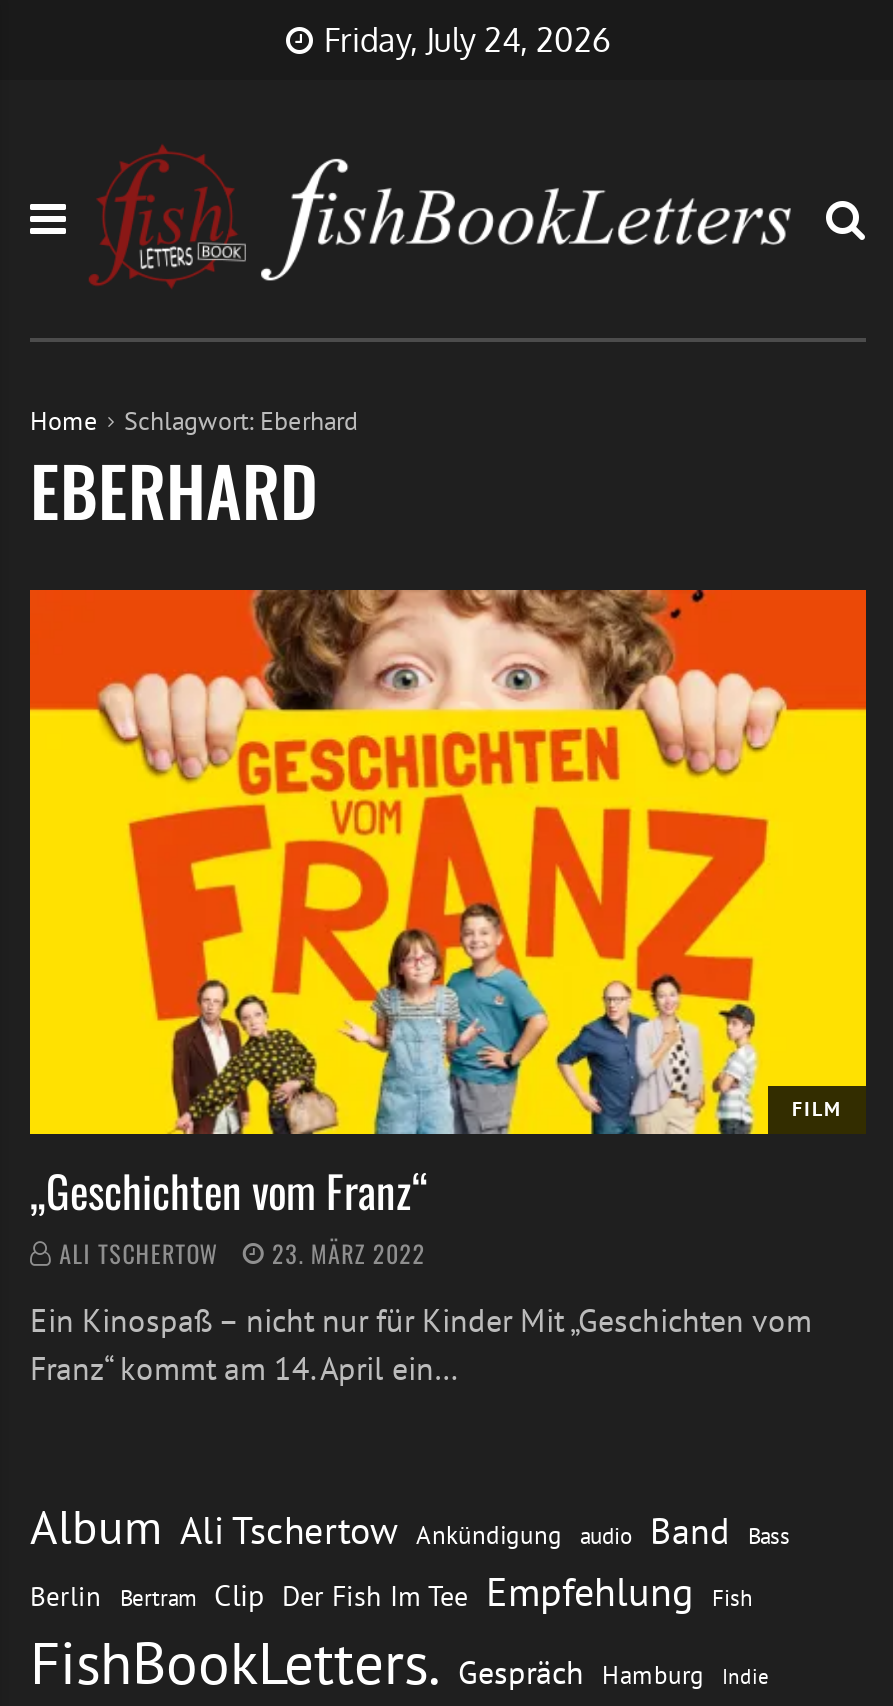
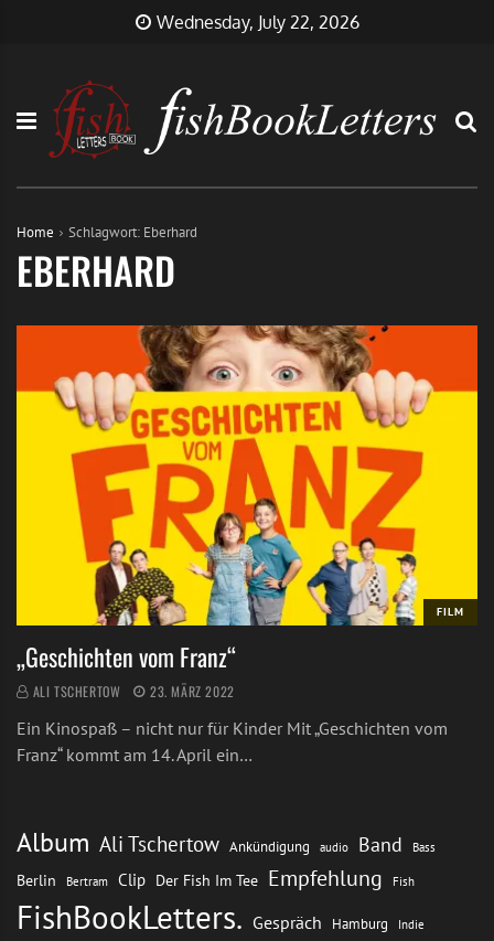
[324,20,610,60] Friday, July 24, 2026 -> [156,11,359,33] Wednesday, July 22, 2026

